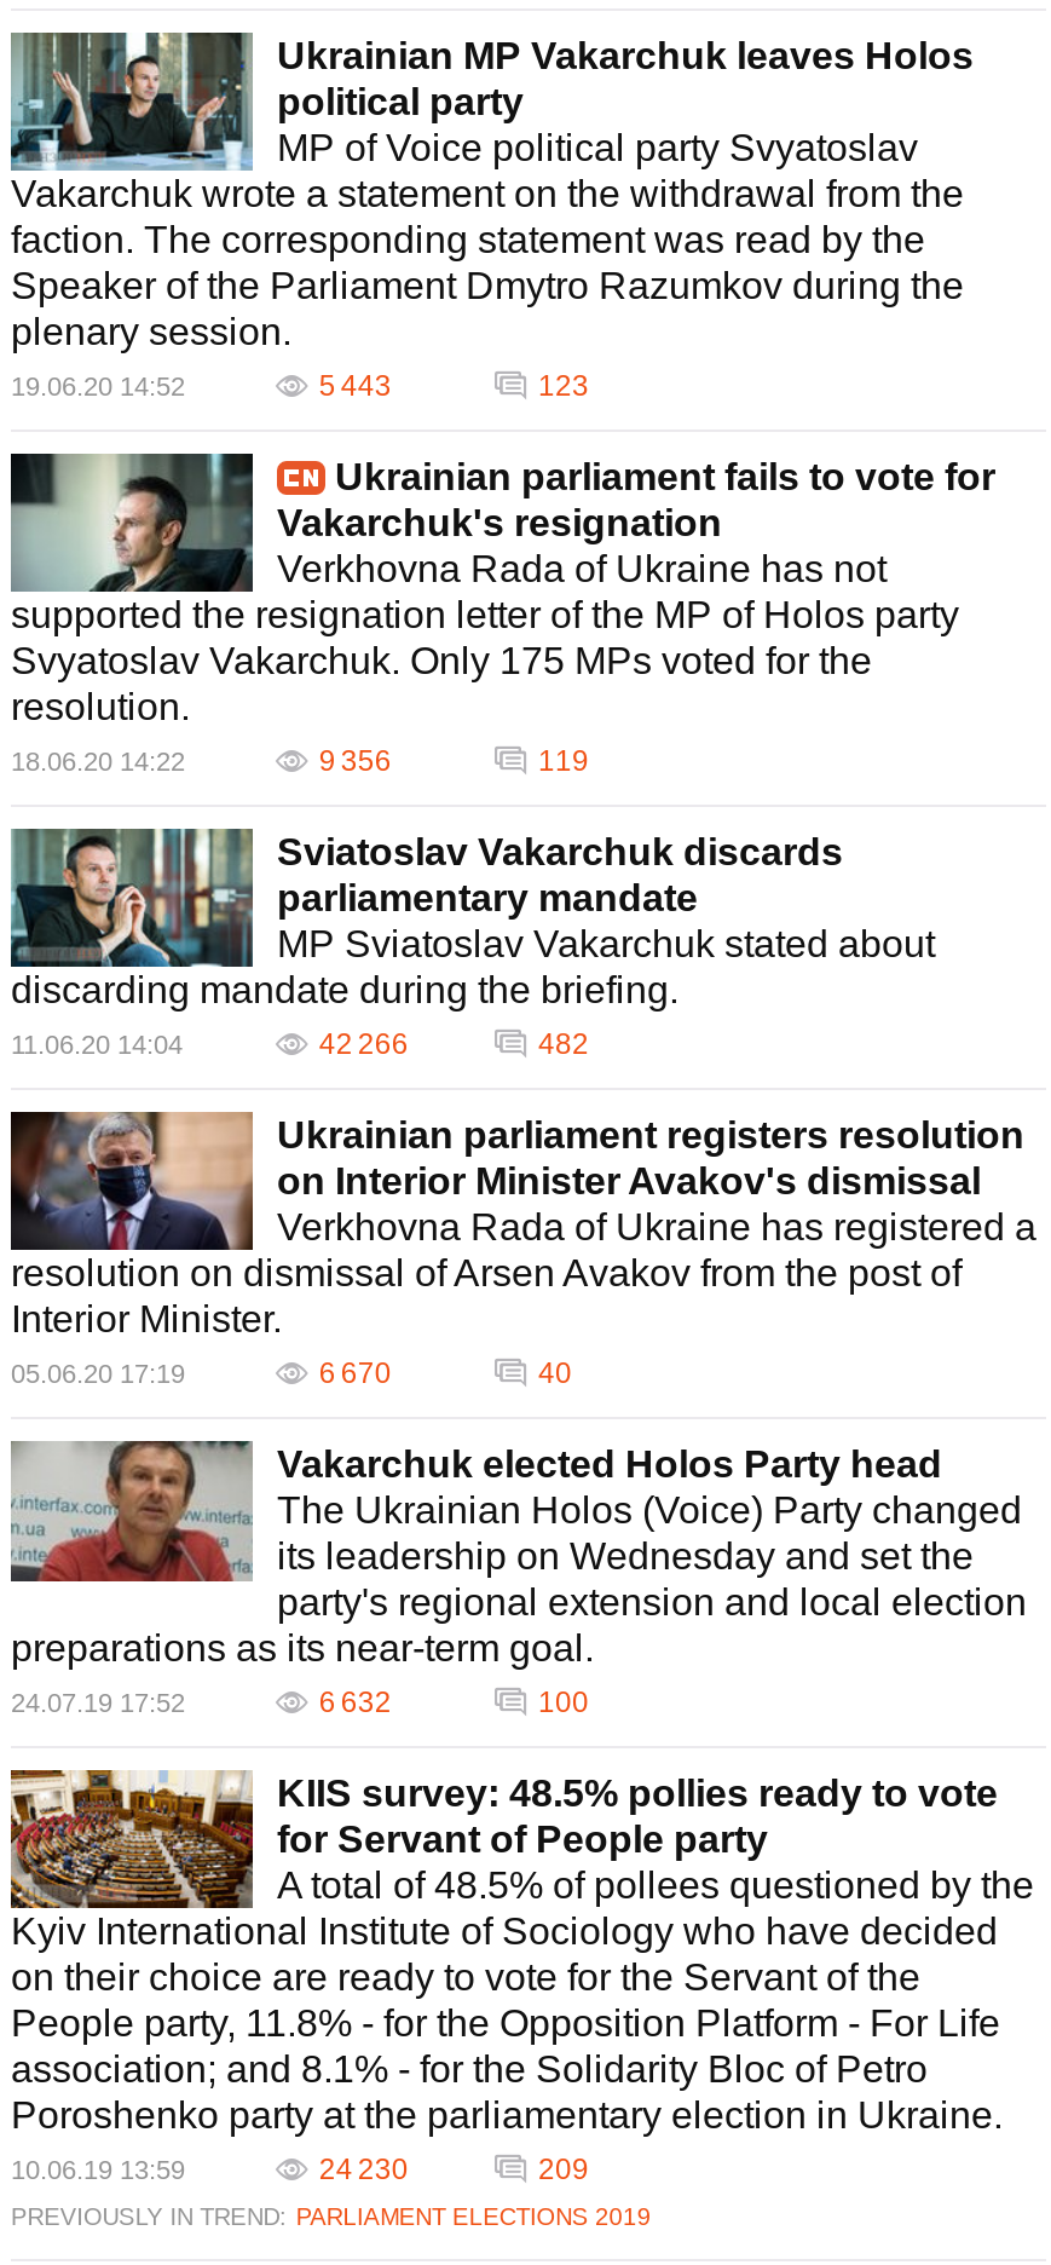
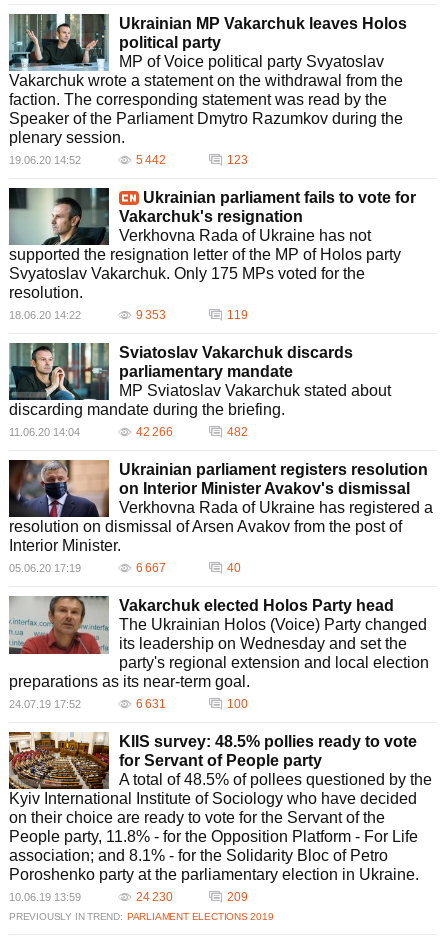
[319,369,392,402] 5 443 -> [136,153,166,167] 5 442
[319,744,392,778] 9 356 -> [136,308,166,322] 9 353
[319,1356,392,1390] 6 670 -> [136,561,166,575] 6 667
[319,1685,392,1719] 6 632 -> [136,697,166,711] 6 631

